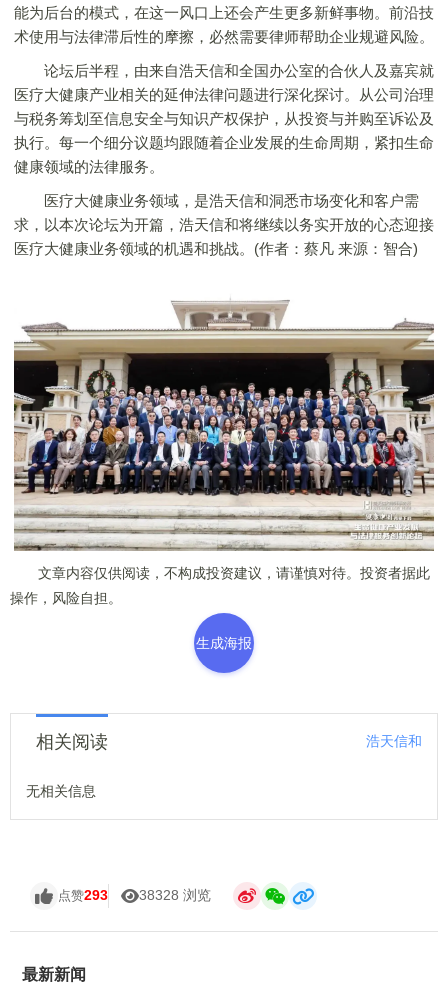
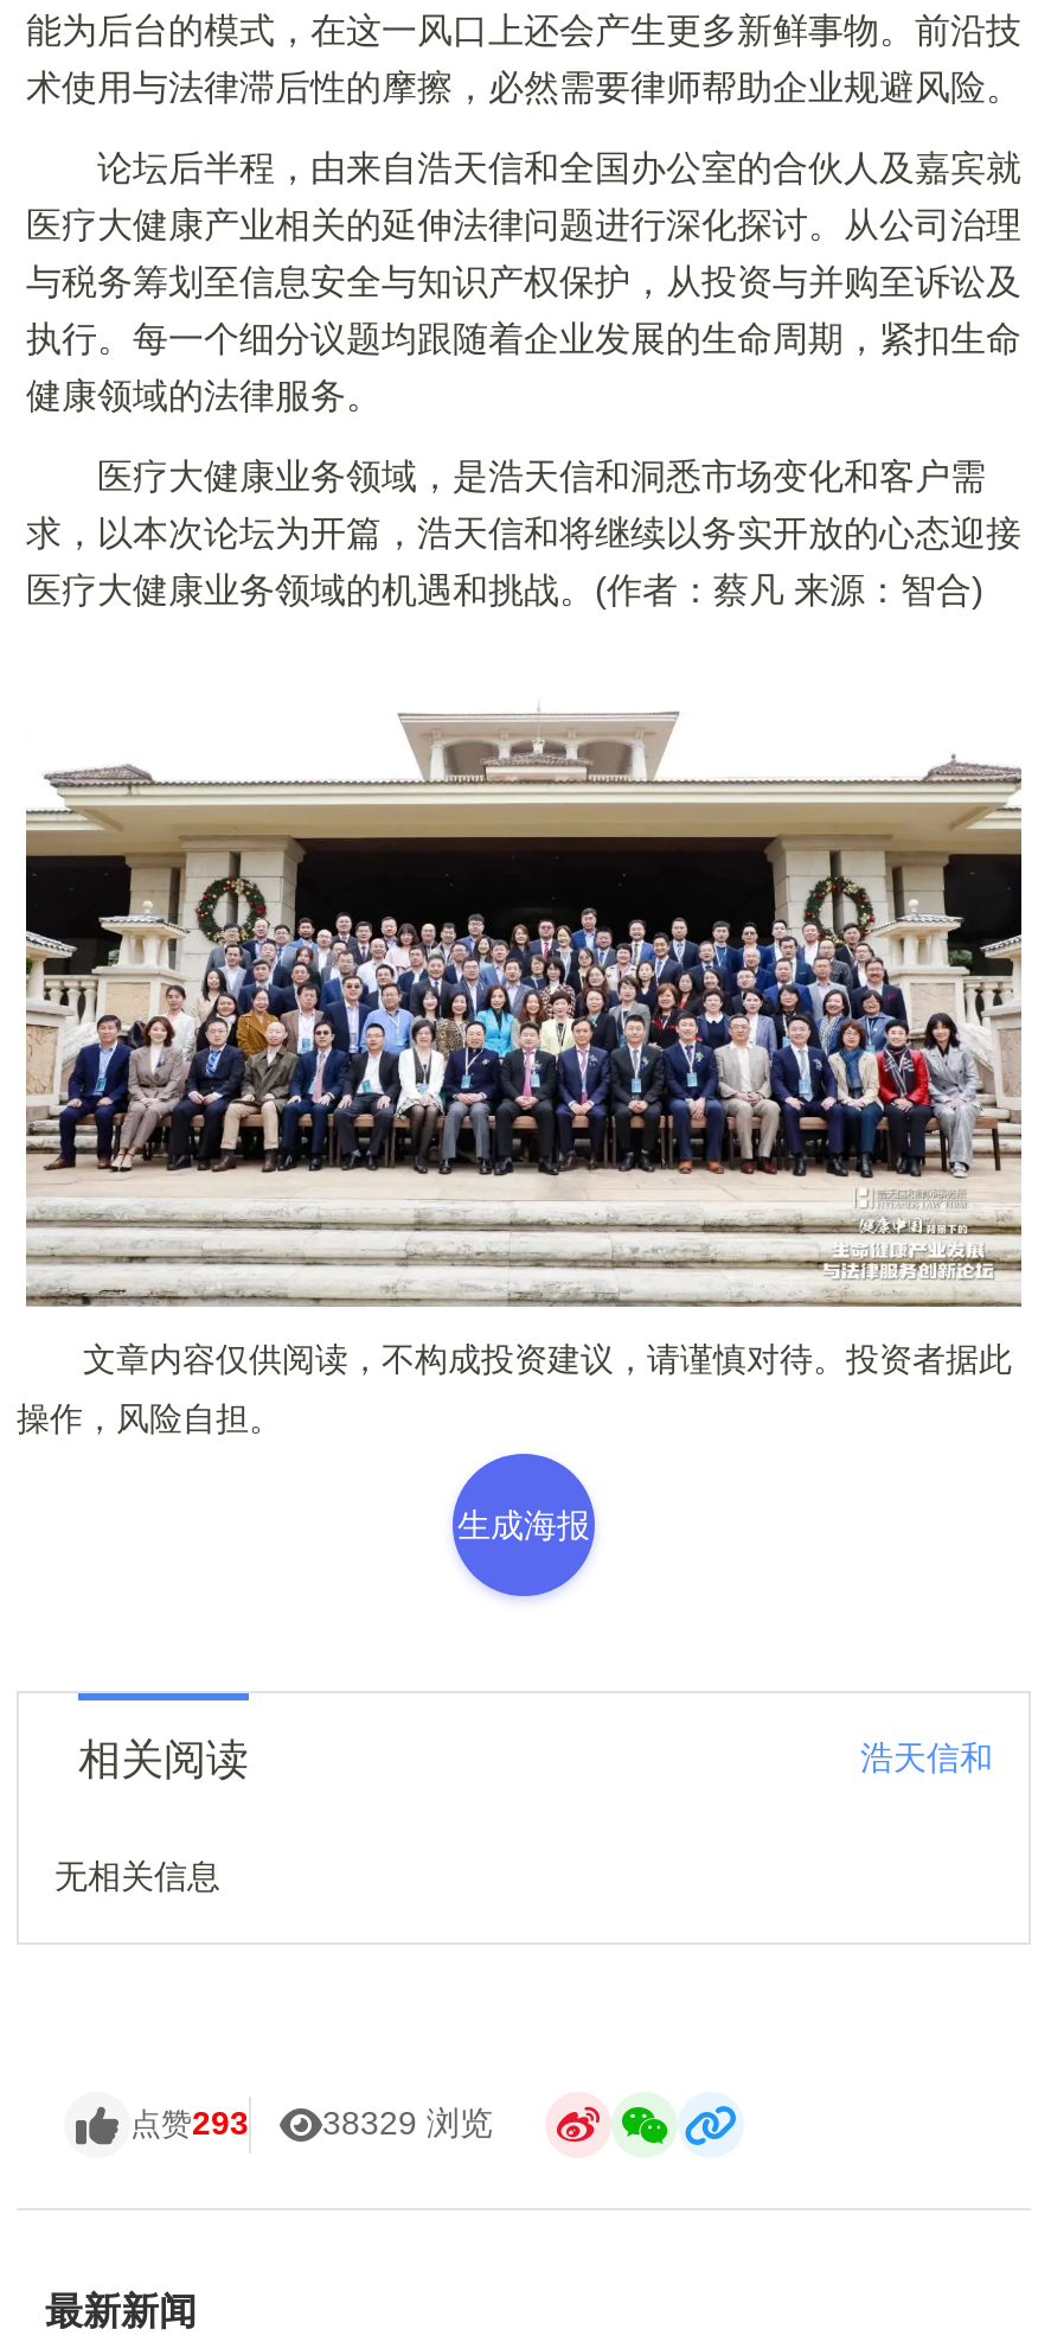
[58,887,211,903] 点赞293 38328 浏览 -> [130,2104,493,2142] 点赞293 38329 浏览

